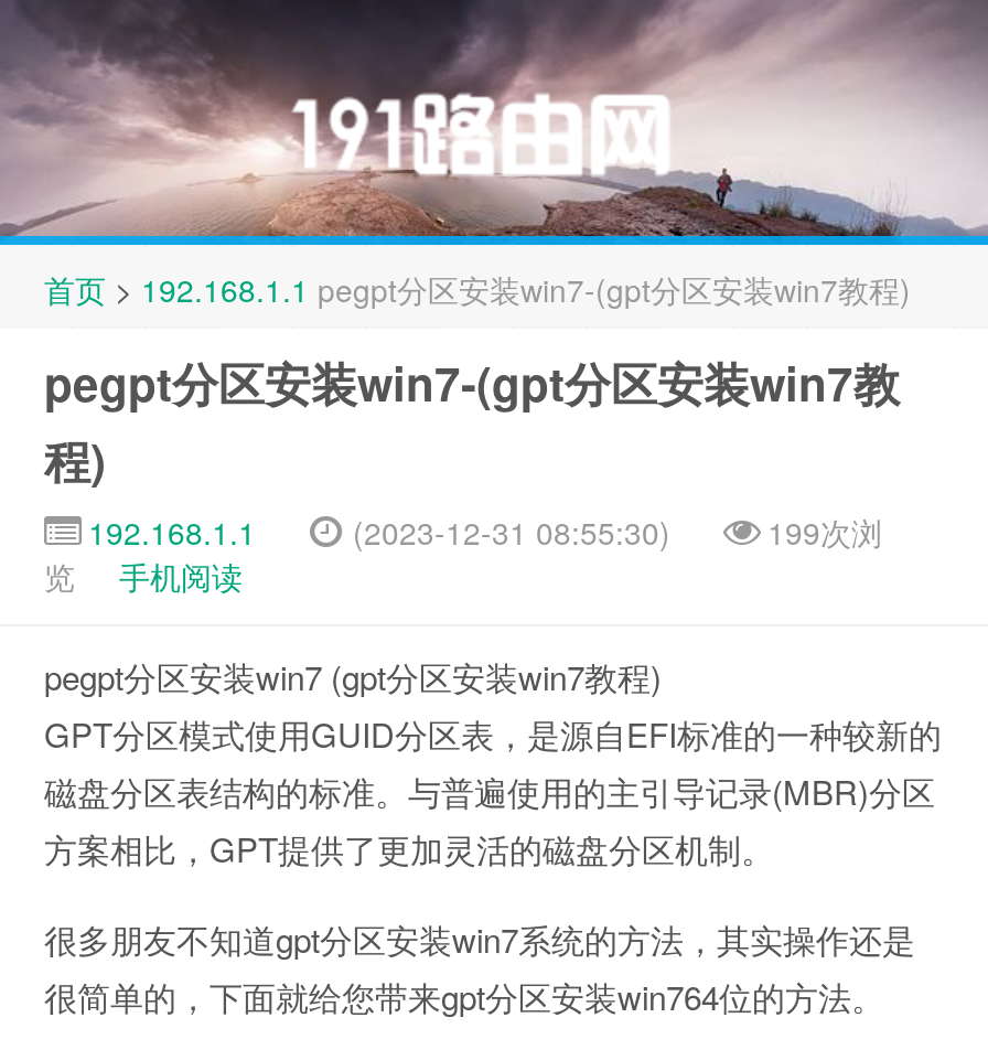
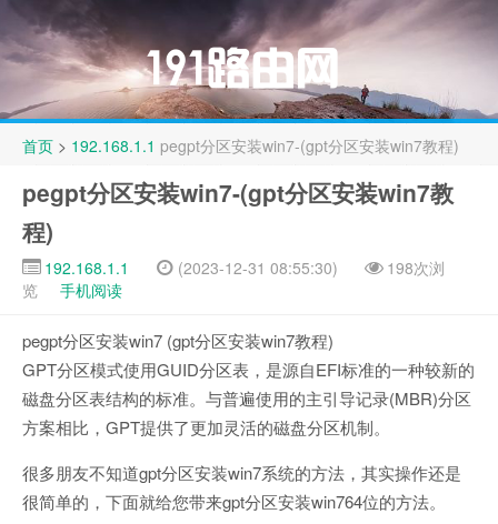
[767,510,882,554] 199次浏 -> [387,256,445,279] 198次浏

